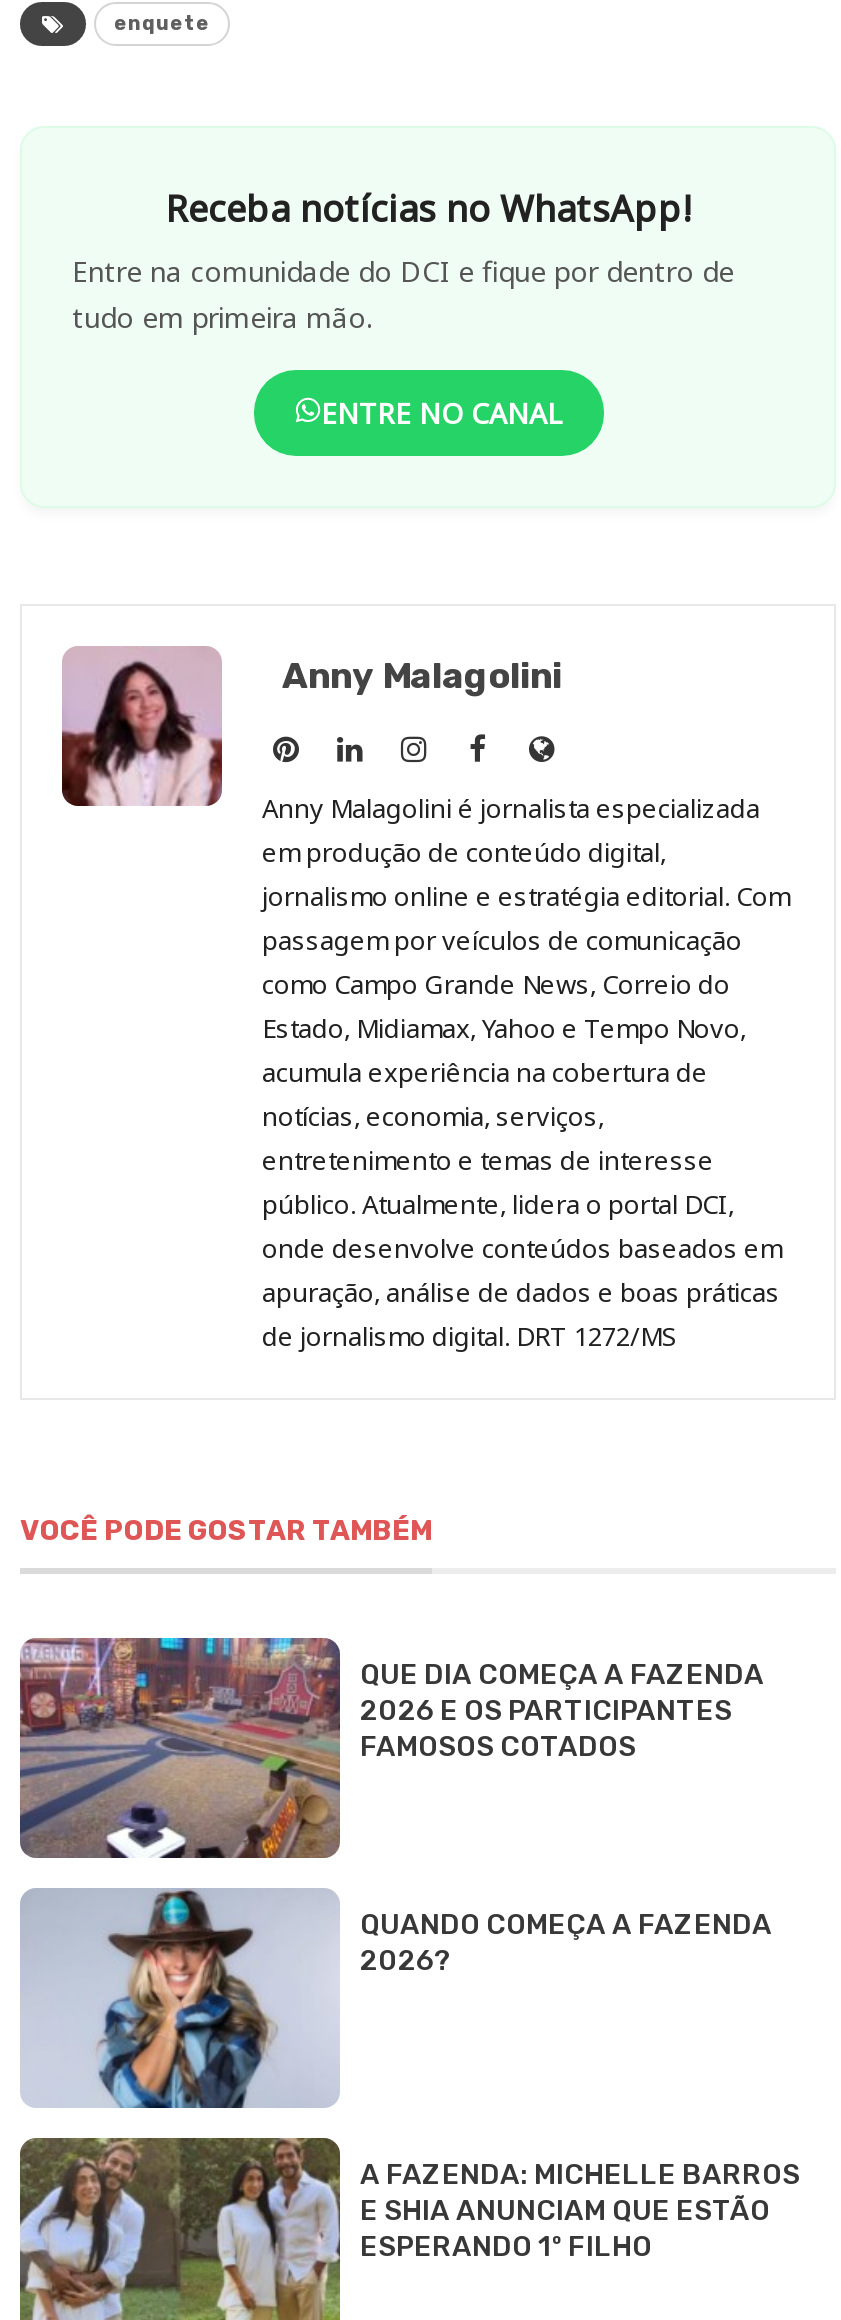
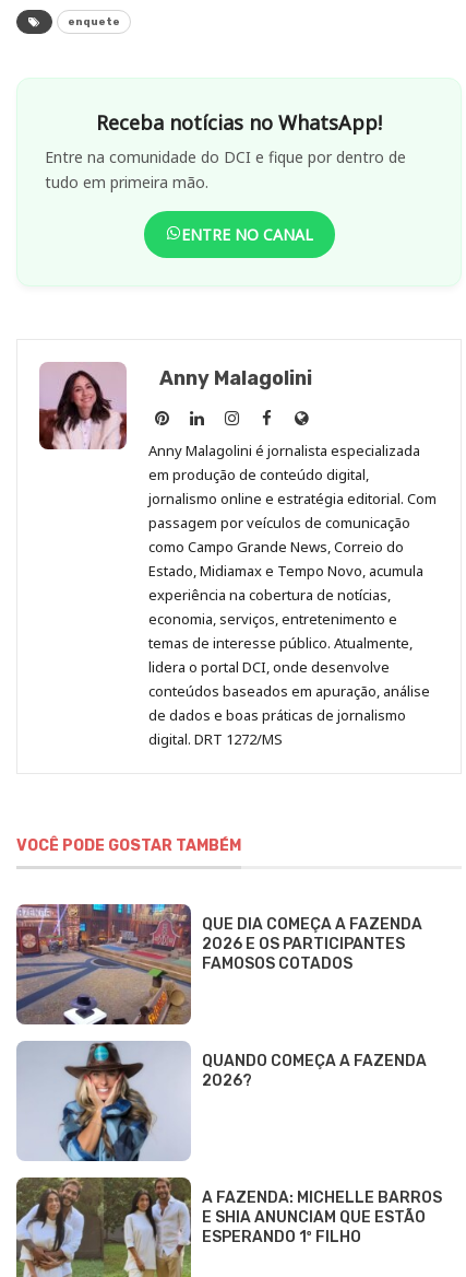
[262,1010,782,1354] Estado, Midiamax, Yahoo e Tempo Novo, | acumula experiência na cobertura de | notícias, economia, serviços, | entretenimento e temas de interesse | público. Atualmente, lidera o portal DCI, | onde desenvolve conteúdos baseados em | apuração, análise de dados e boas práticas | de jornalismo digital. DRT 1272/MS -> [148,561,430,749] Estado, Midiamax e Tempo Novo, acumula | experiência na cobertura de notícias, | economia, serviços, entretenimento e | temas de interesse público. Atualmente, | lidera o portal DCI, onde desenvolve | conteúdos baseados em apuração, análise | de dados e boas práticas de jornalismo | digital. DRT 1272/MS

